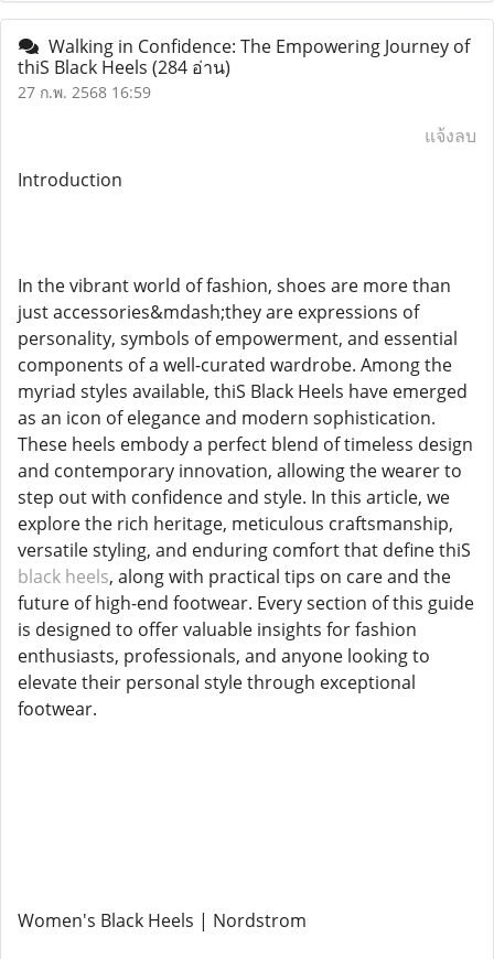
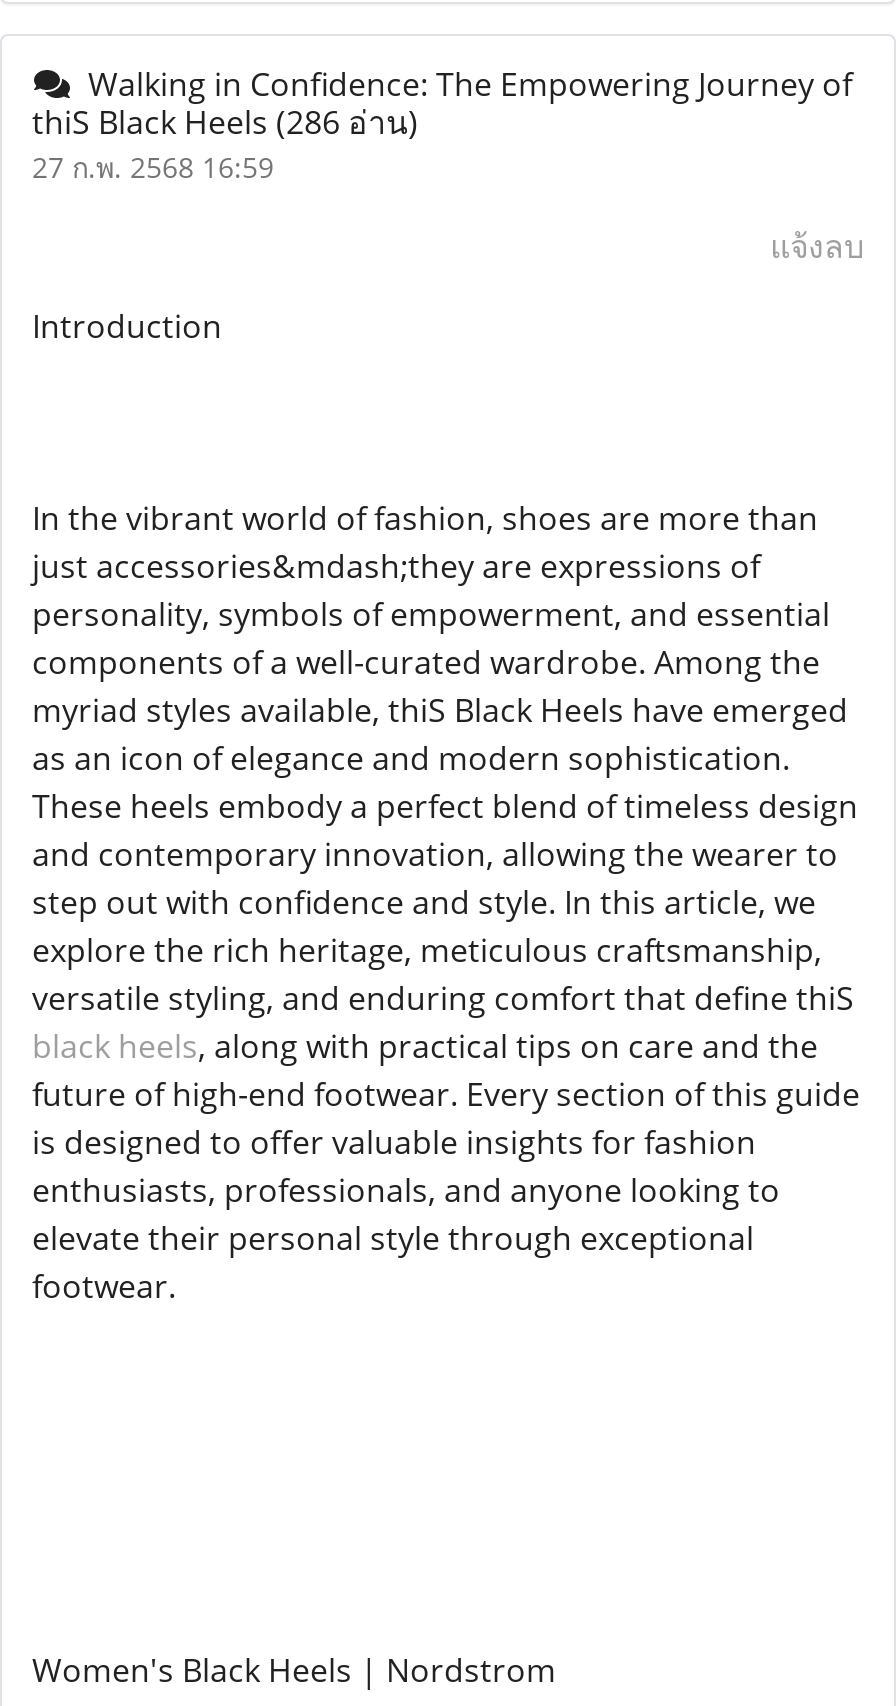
[18,55,230,79] thiS Black Heels (284 อ่าน) -> [32,100,418,144] thiS Black Heels (286 อ่าน)

